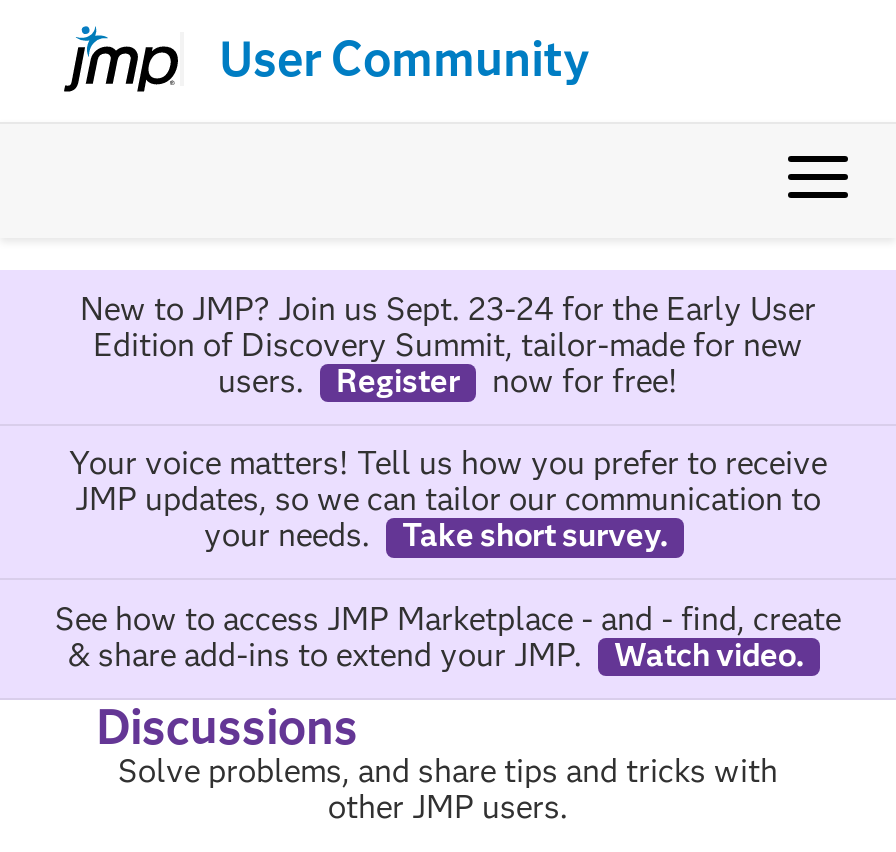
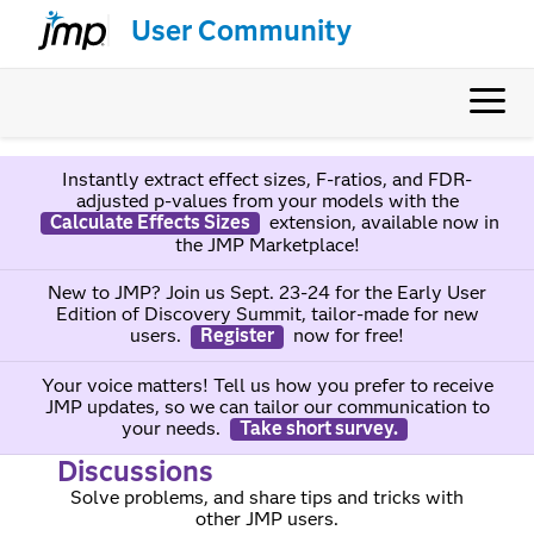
none -> [49,168,499,257] Instantly extract effect sizes, F-ratios, and FDR- | adjusted p-values from your models with the | Calculate Effects Sizes | extension, available now in | the JMP Marketplace!
moved [69,290,827,554] -> [41,281,493,439]: New to JMP? Join us Sept. 23-24 for the Early User | Edition of Discovery Summit, tailor-made for new | users. | ... | your needs. | Take short survey.
[55,599,841,673] See how to access JMP Marketplace - and - find, create | & share add-ins to extend your JMP. | Watch video. -> none

